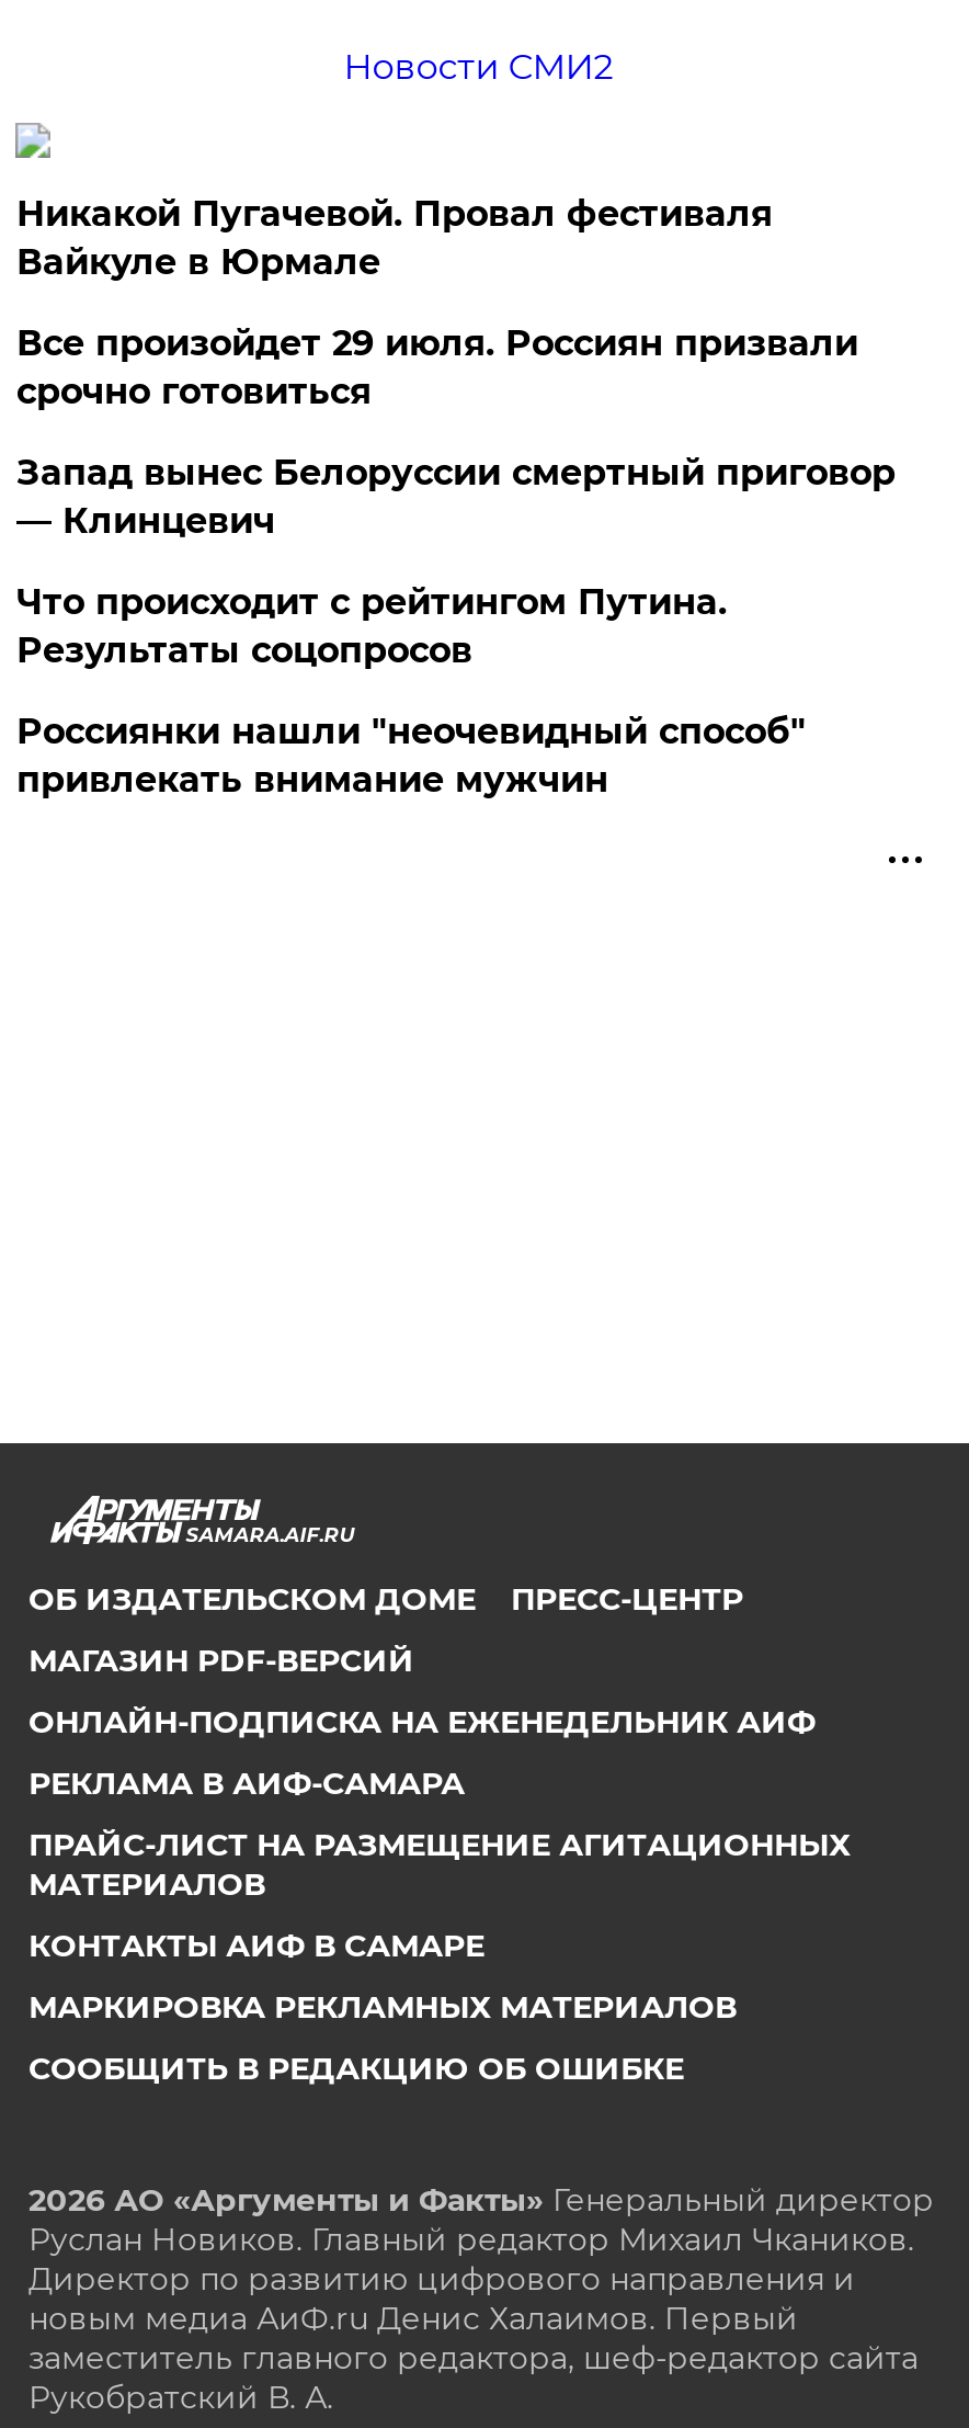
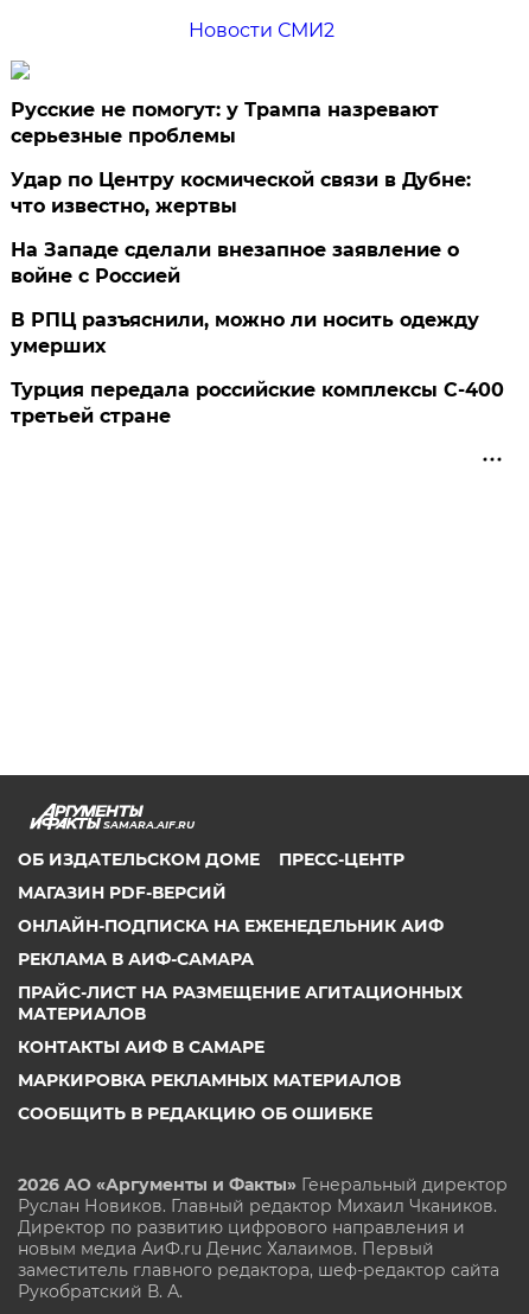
[16,193,773,283] Никакой Пугачевой. Провал фестиваля | Вайкуле в Юрмале -> [11,99,439,147] Русские не помогут: у Трампа назревают | серьезные проблемы
[16,322,858,412] Все произойдет 29 июля. Россиян призвали | срочно готовиться -> [11,169,471,217] Удар по Центру космической связи в Дубне: | что известно, жертвы
[16,452,895,542] Запад вынес Белоруссии смертный приговор | — Клинцевич -> [11,239,459,287] На Западе сделали внезапное заявление о | войне с Россией
[16,581,727,671] Что происходит с рейтингом Путина. | Результаты соцопросов -> [11,309,480,357] В РПЦ разъяснили, можно ли носить одежду | умерших
[16,711,805,801] Россиянки нашли "неочевидный способ" | привлекать внимание мужчин -> [11,379,505,427] Турция передала российские комплексы С-400 | третьей стране

